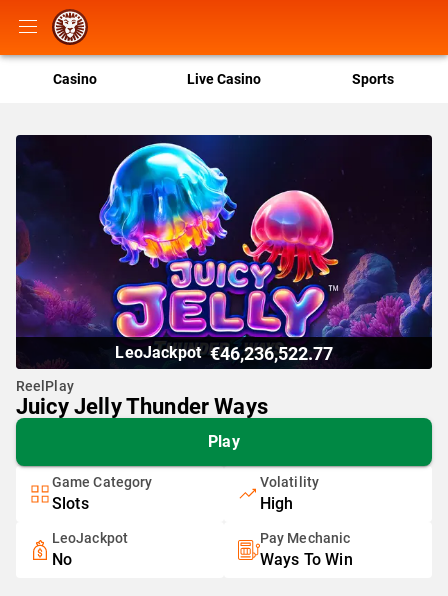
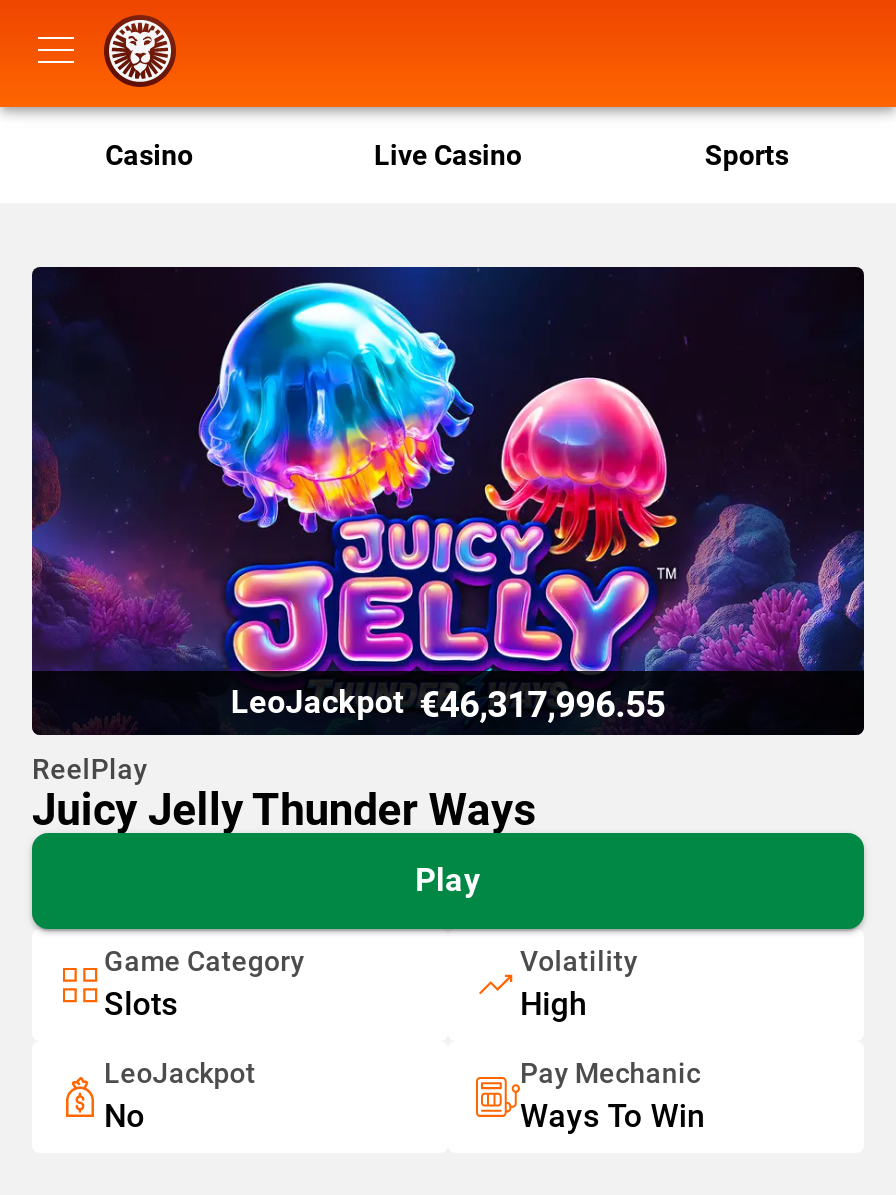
[115,342,333,363] LeoJackpot €46,236,522.77 -> [231,682,665,724] LeoJackpot €46,317,996.55

